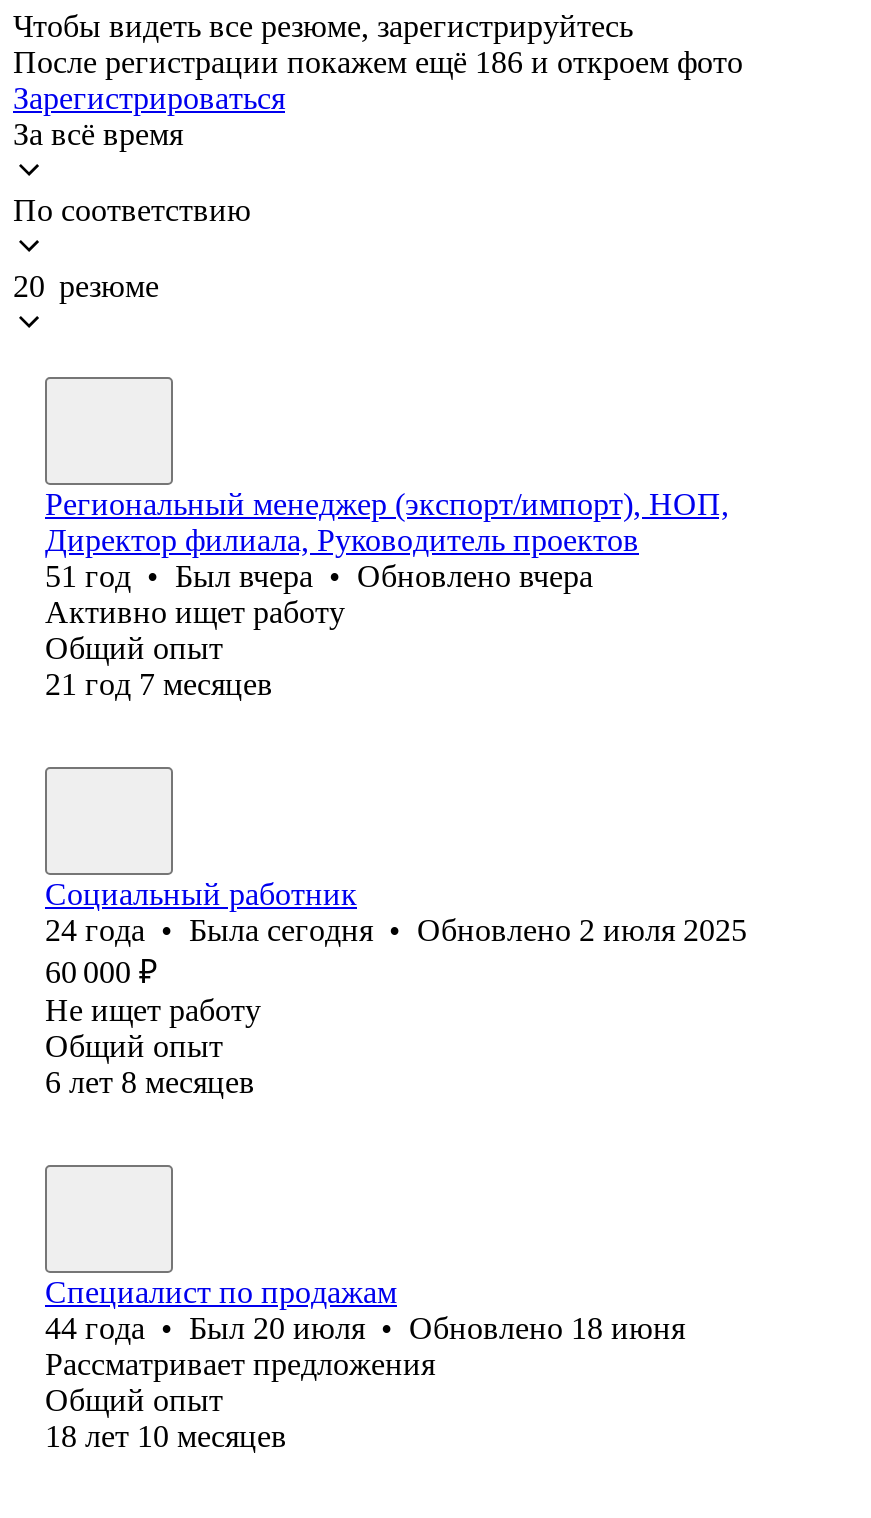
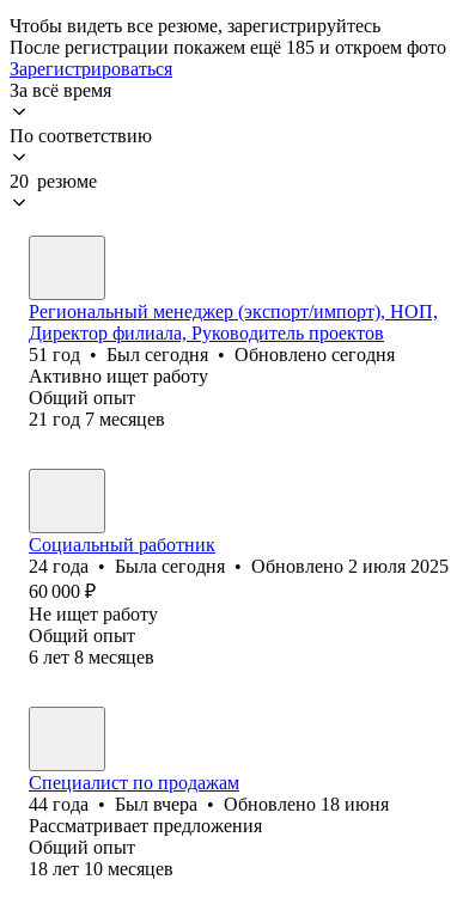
[13,45,743,79] После регистрации покажем ещё 186 и откроем фото -> [10,37,446,57] После регистрации покажем ещё 185 и откроем фото
[45,559,593,593] 51 год • Был вчера • Обновлено вчера -> [29,344,395,365] 51 год • Был сегодня • Обновлено сегодня
[45,1311,685,1345] 44 года • Был 20 июля • Обновлено 18 июня -> [29,794,389,814] 44 года • Был вчера • Обновлено 18 июня

